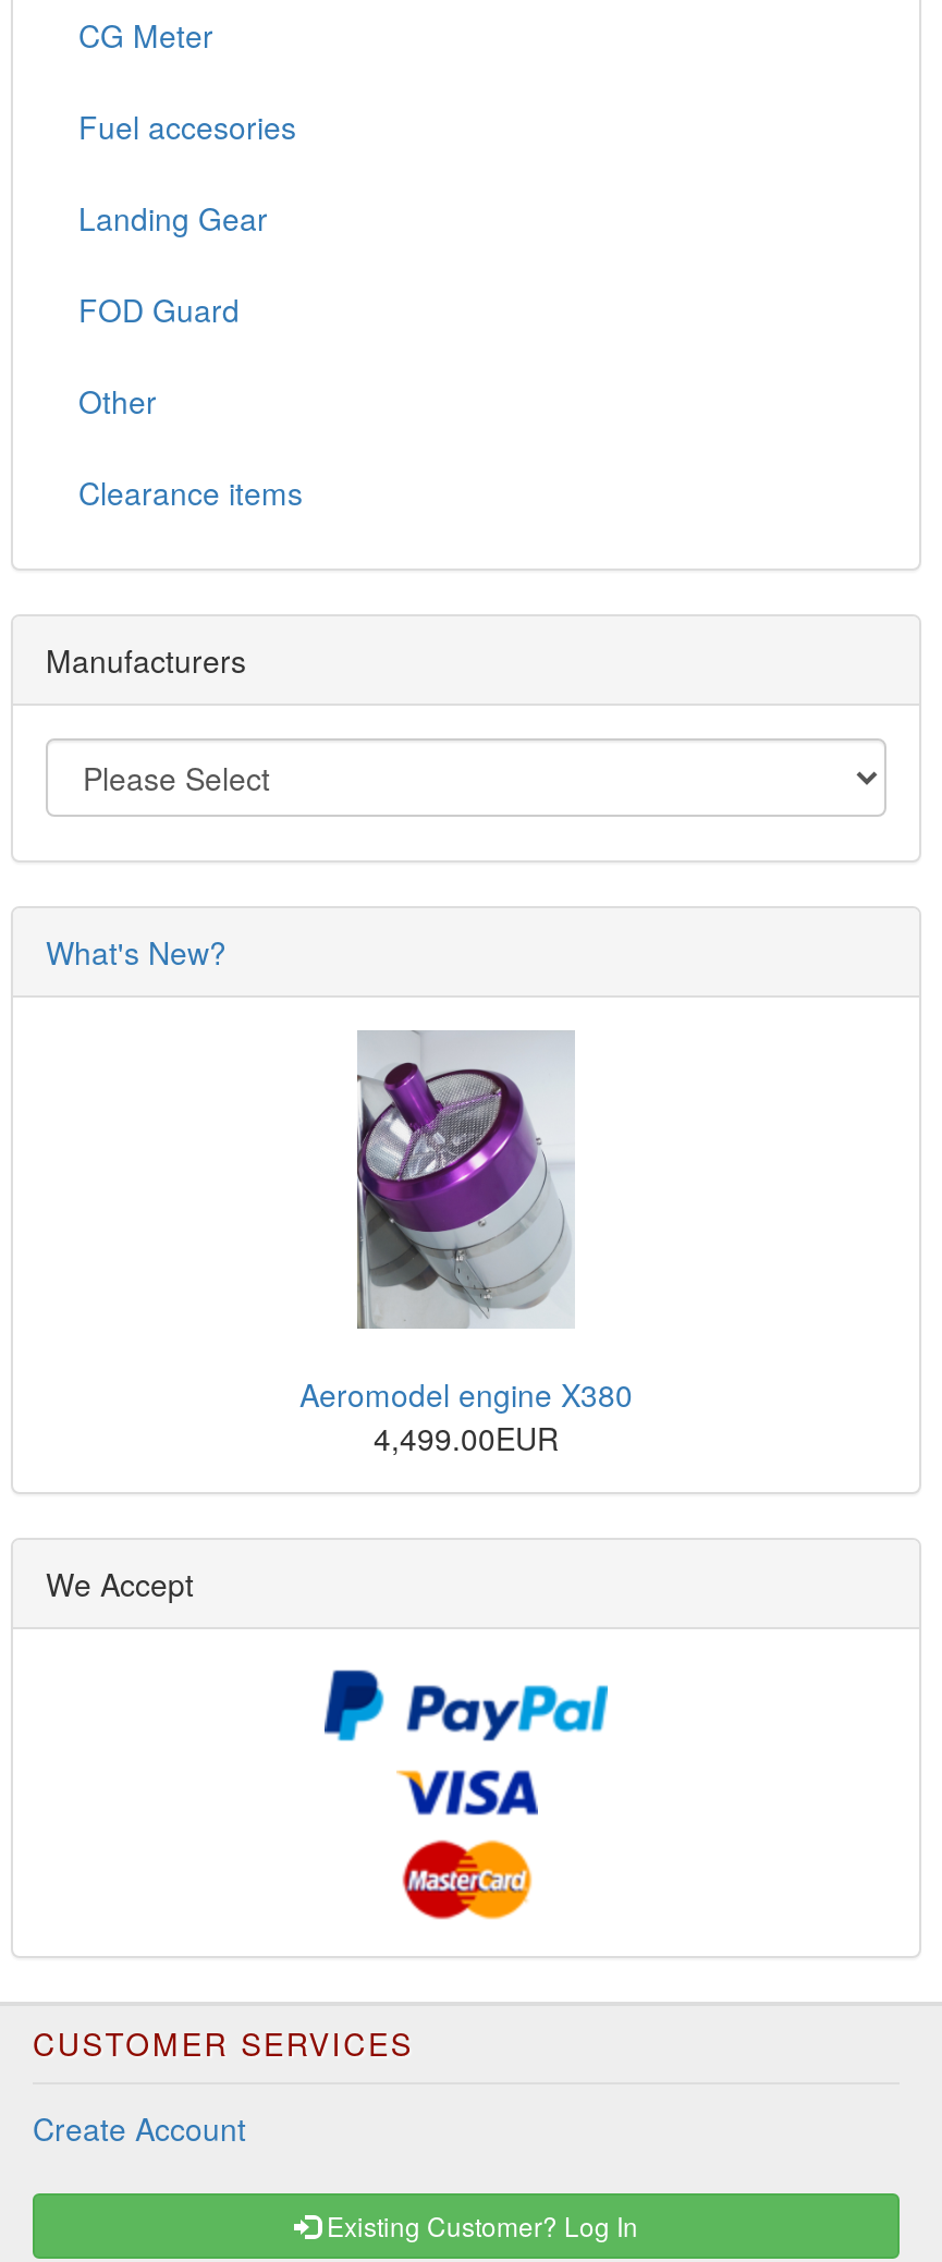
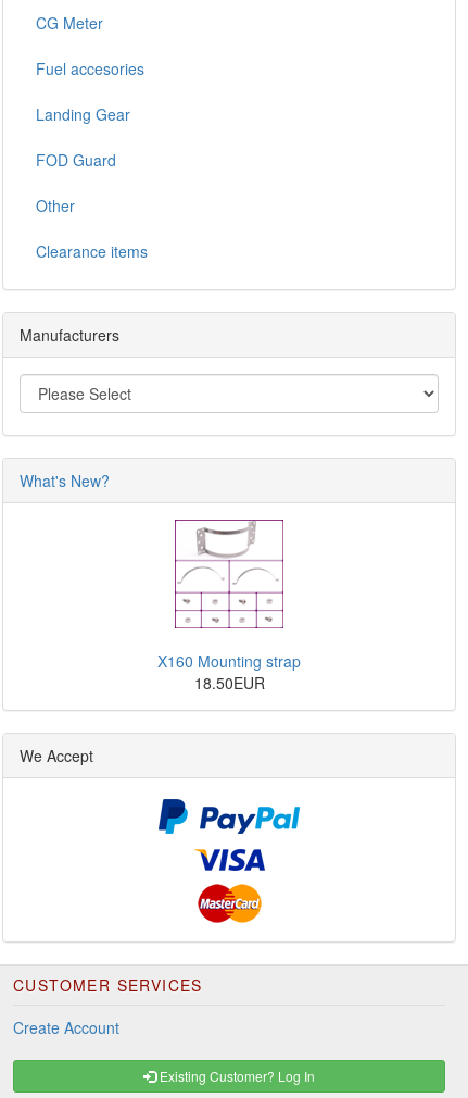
[355,1030,571,1276] [image] -> [174,519,284,629] [image]
[299,1372,633,1459] Aeromodel engine X380 | 4,499.00EUR -> [157,651,301,694] X160 Mounting strap | 18.50EUR

